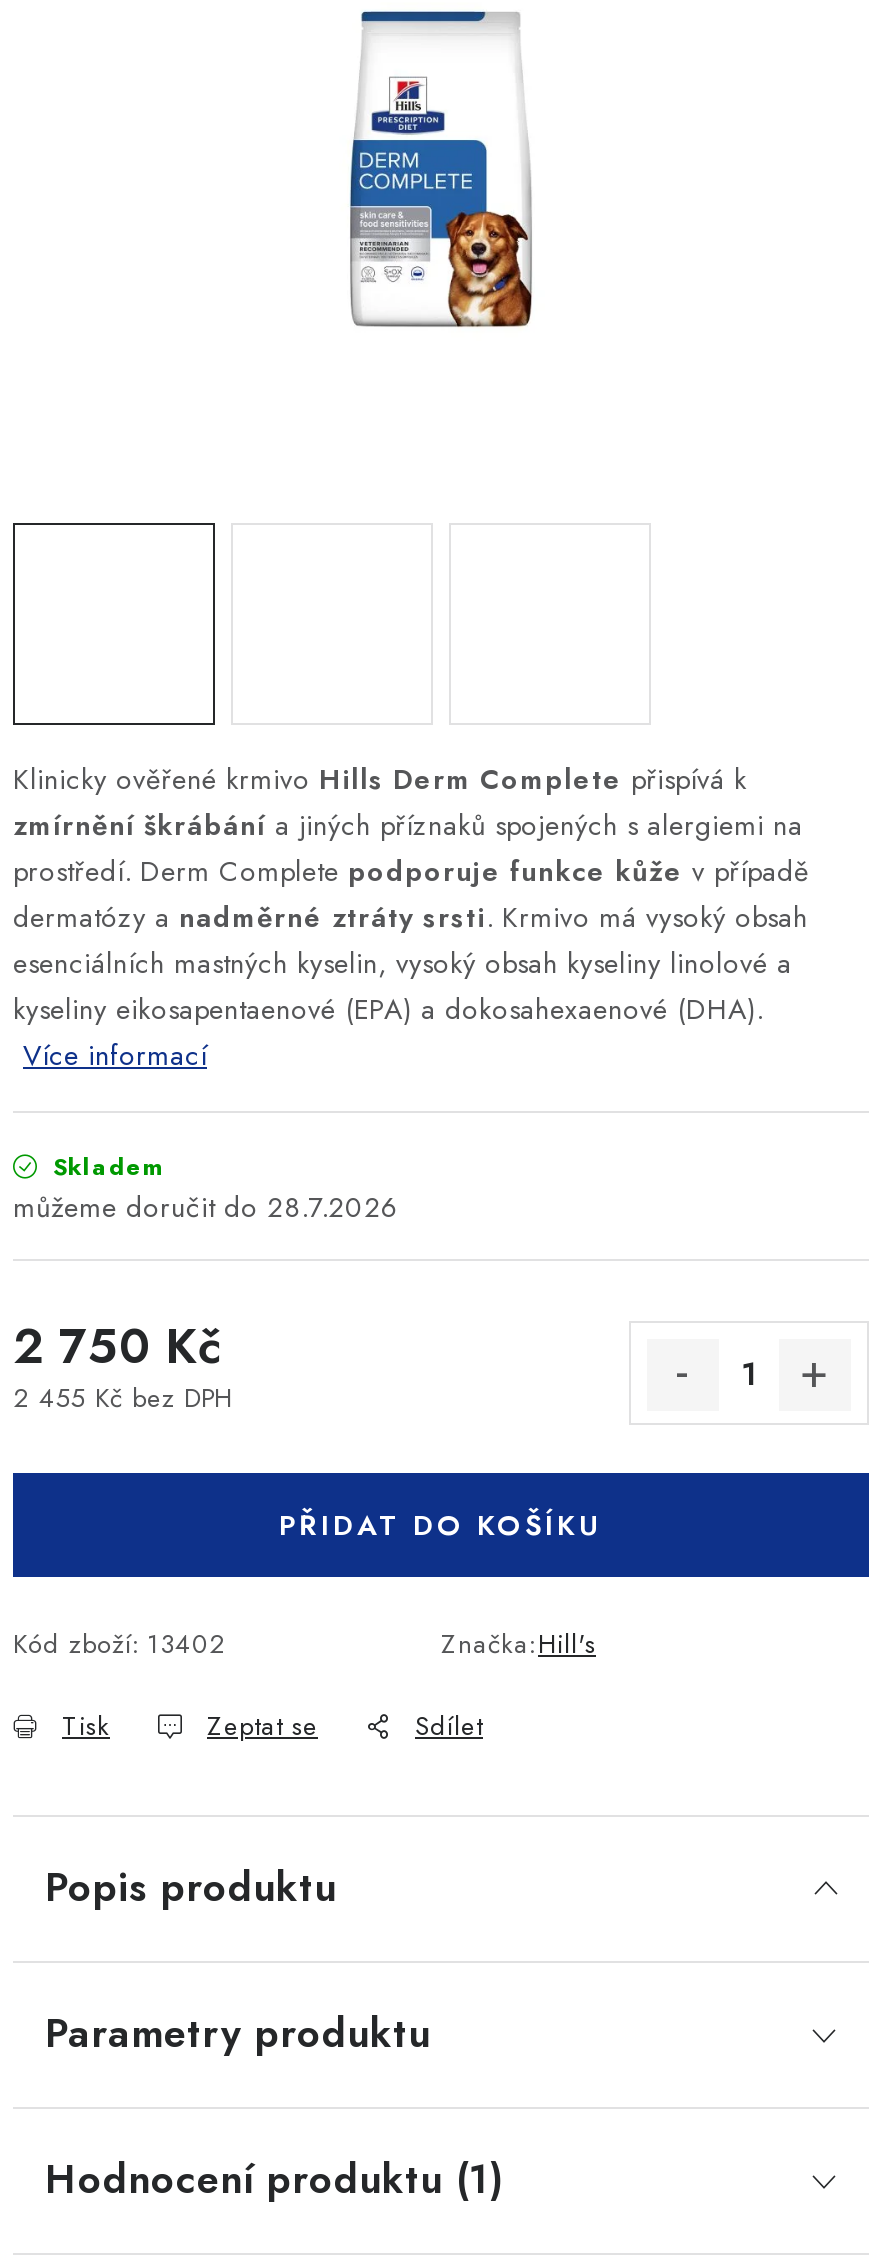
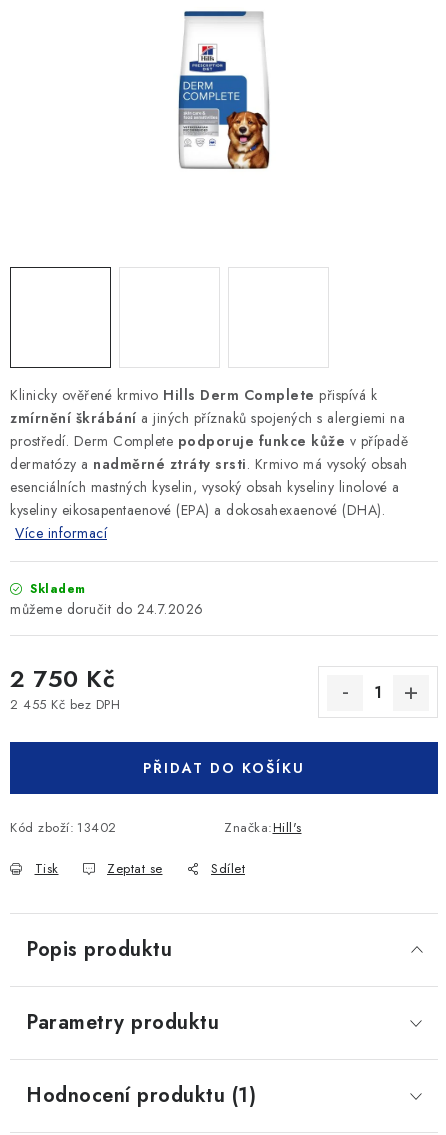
[267,1187,400,1227] 28.7.2026 -> [137,599,203,619] 24.7.2026

